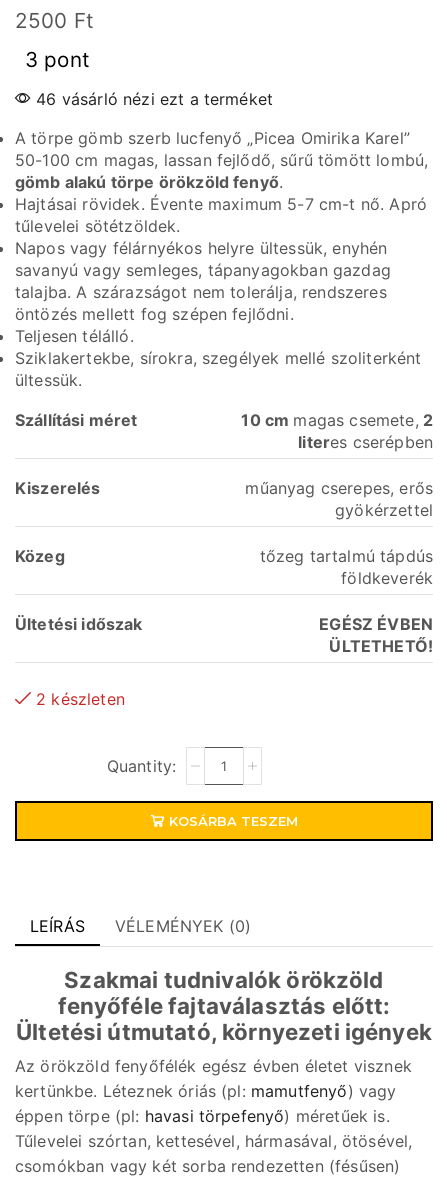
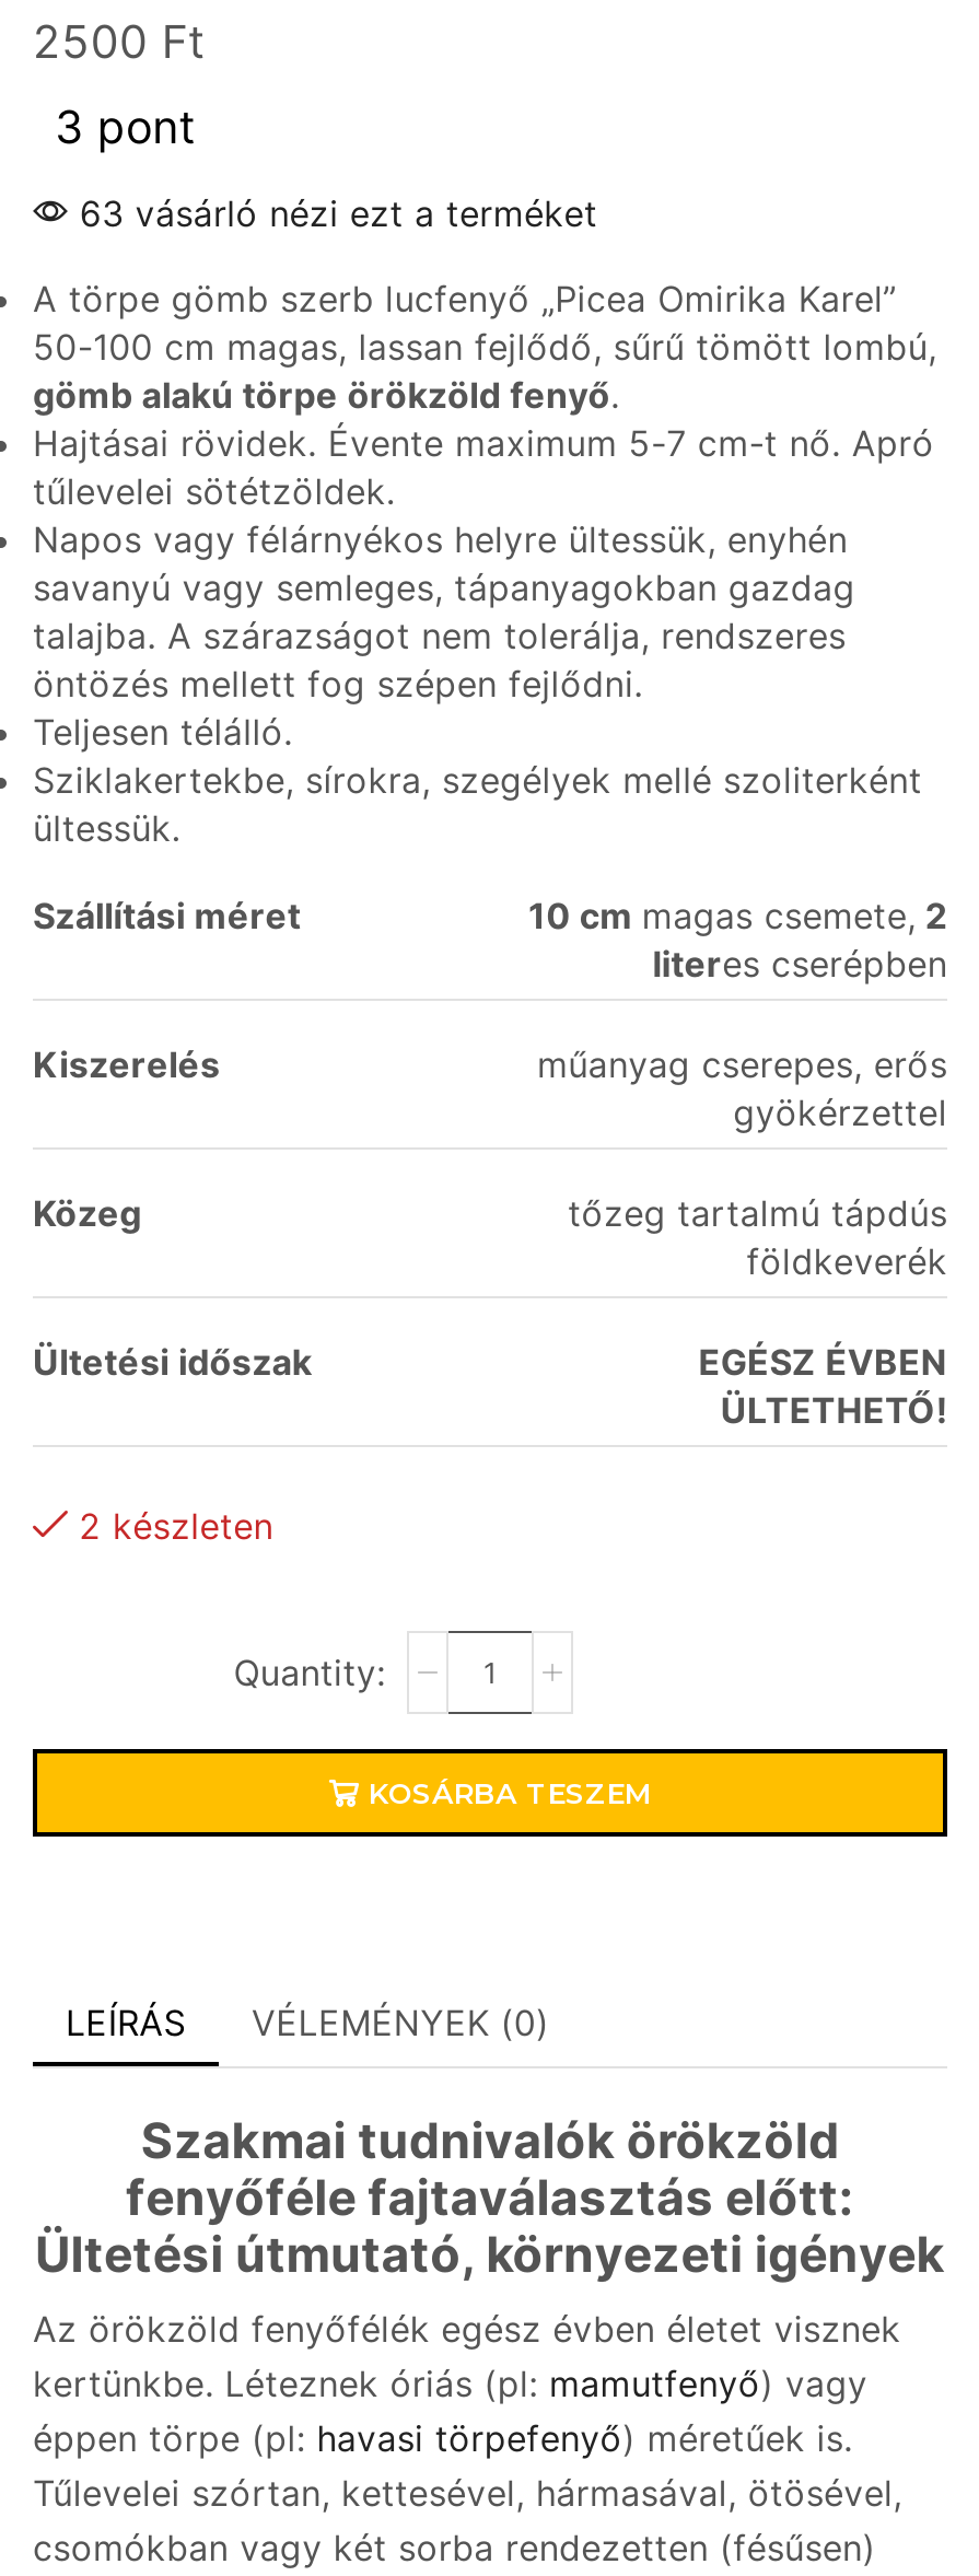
[31,89,273,109] 46 vásárló nézi ezt a terméket -> [68,192,597,235] 63 vásárló nézi ezt a terméket

